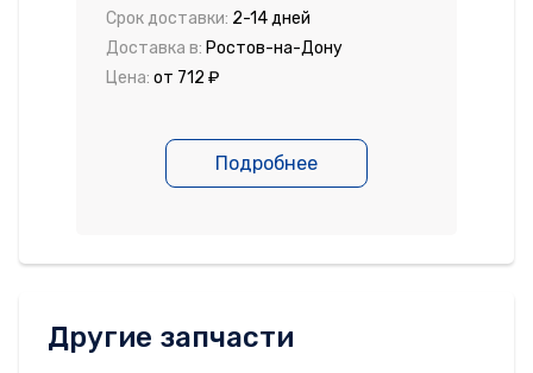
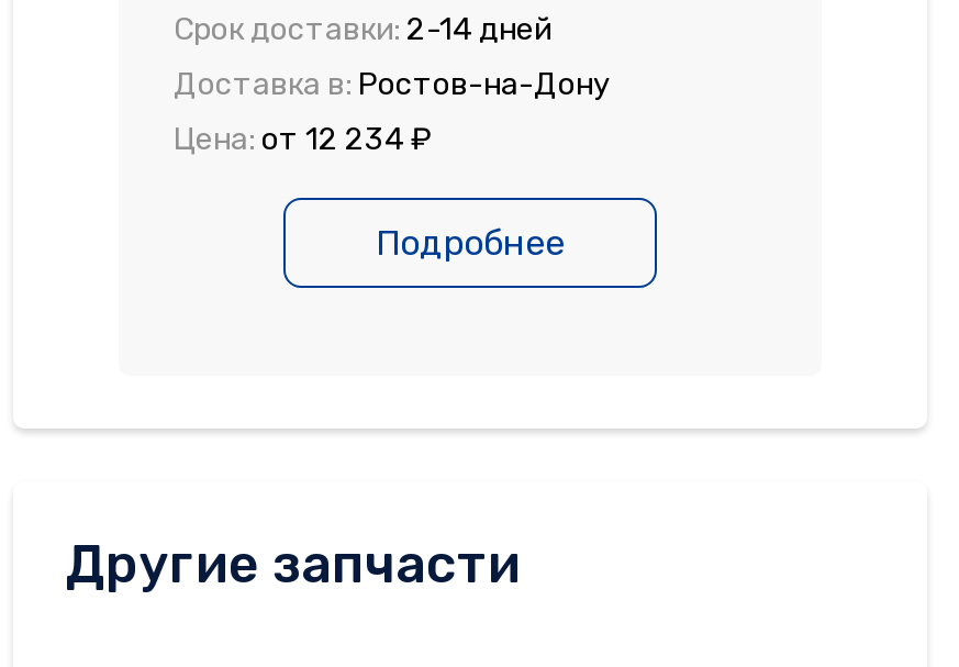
[106,67,219,87] Цена: от 712 ₽ -> [174,120,431,157] Цена: от 12 234 ₽

